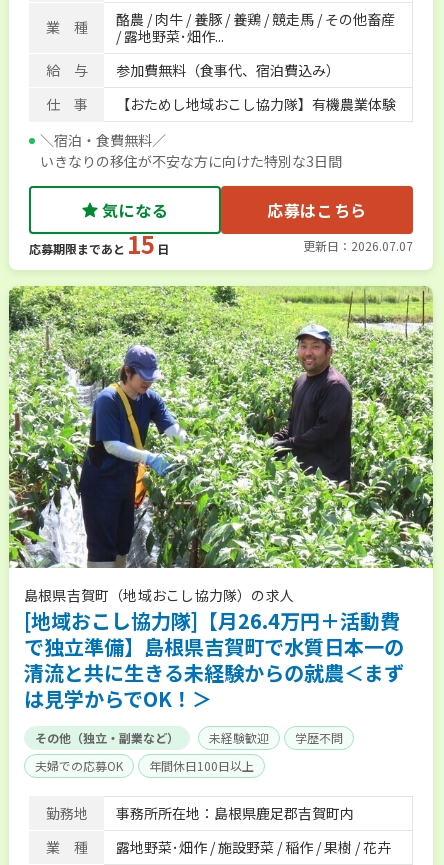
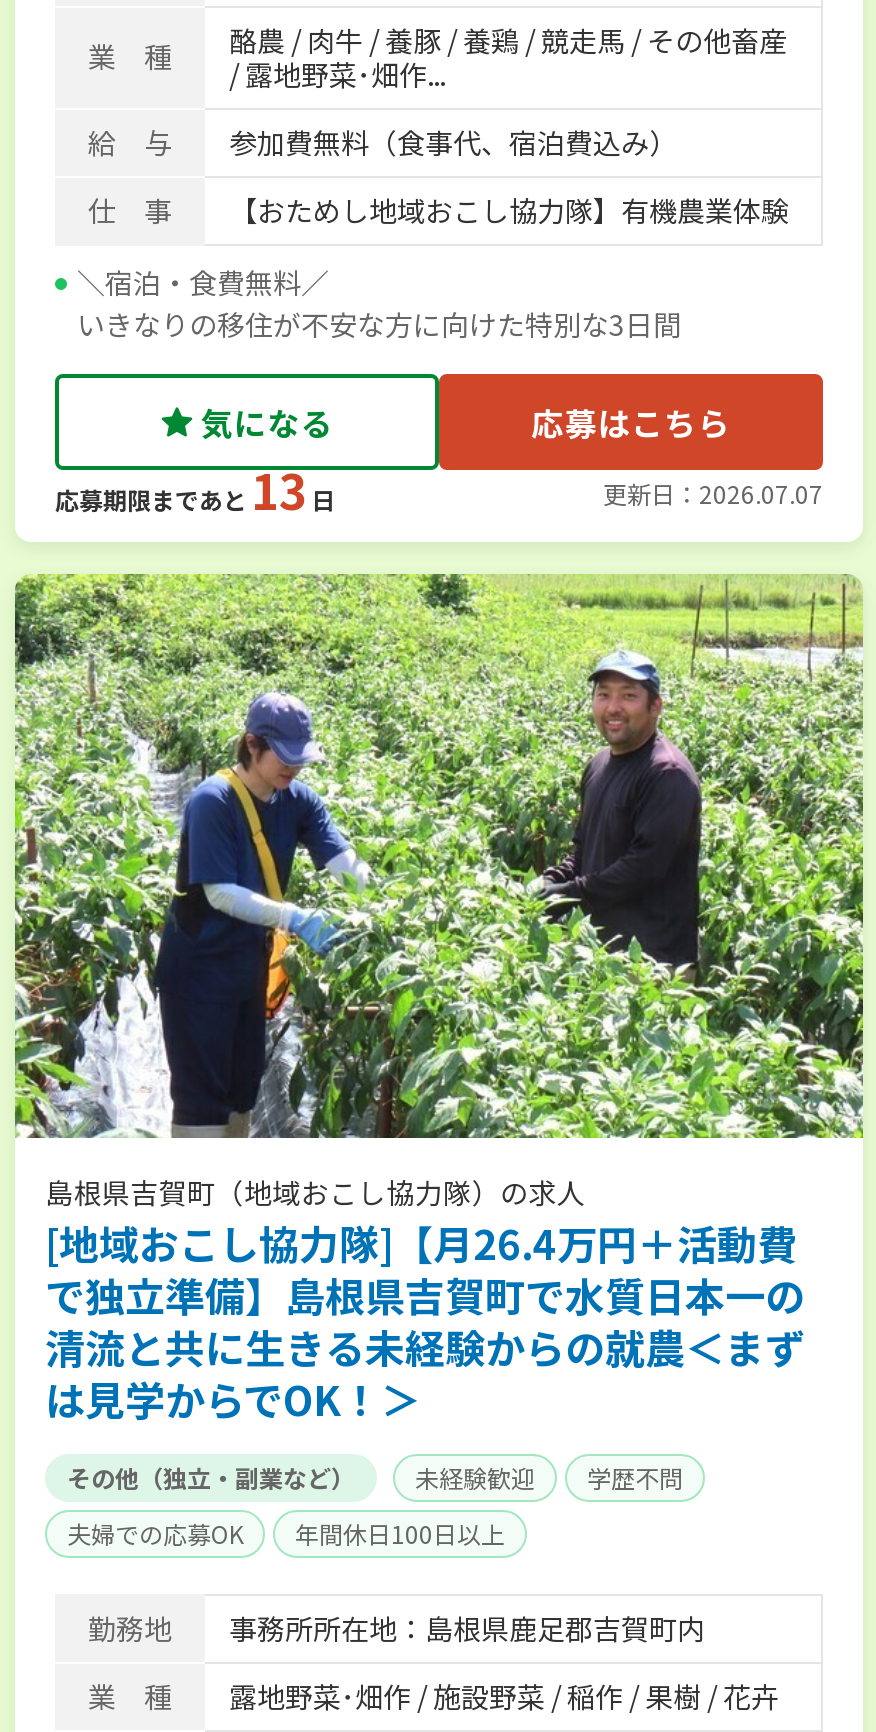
[29,226,169,261] 応募期限まであと 15 日 -> [55,454,335,524] 応募期限まであと 13 日

